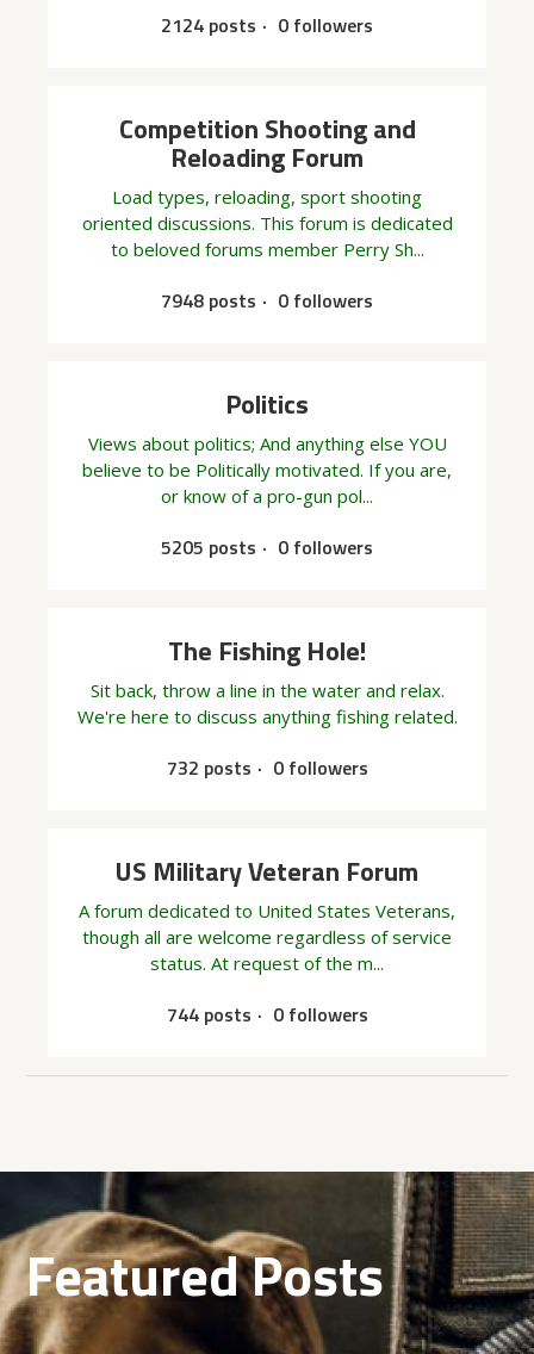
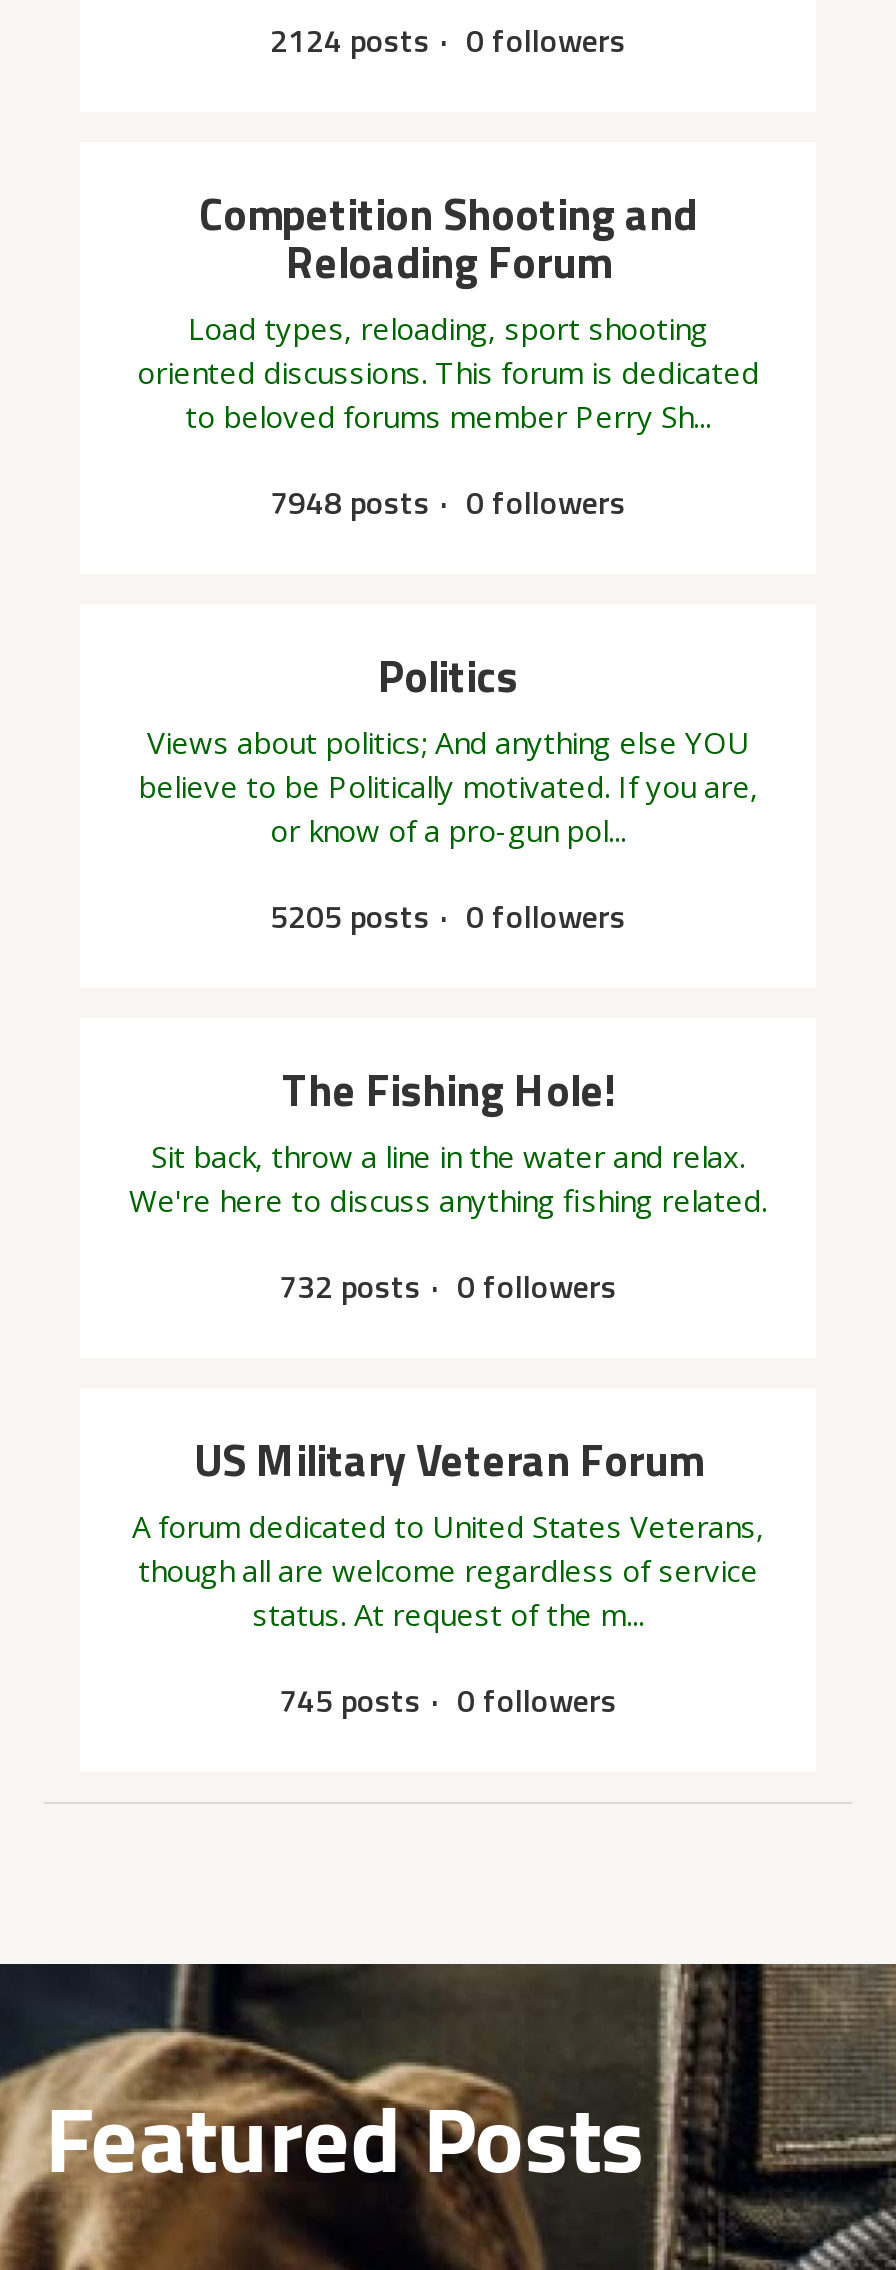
[166,1000,368,1029] 744 posts 0 followers -> [279,1676,617,1724] 745 posts 0 followers

